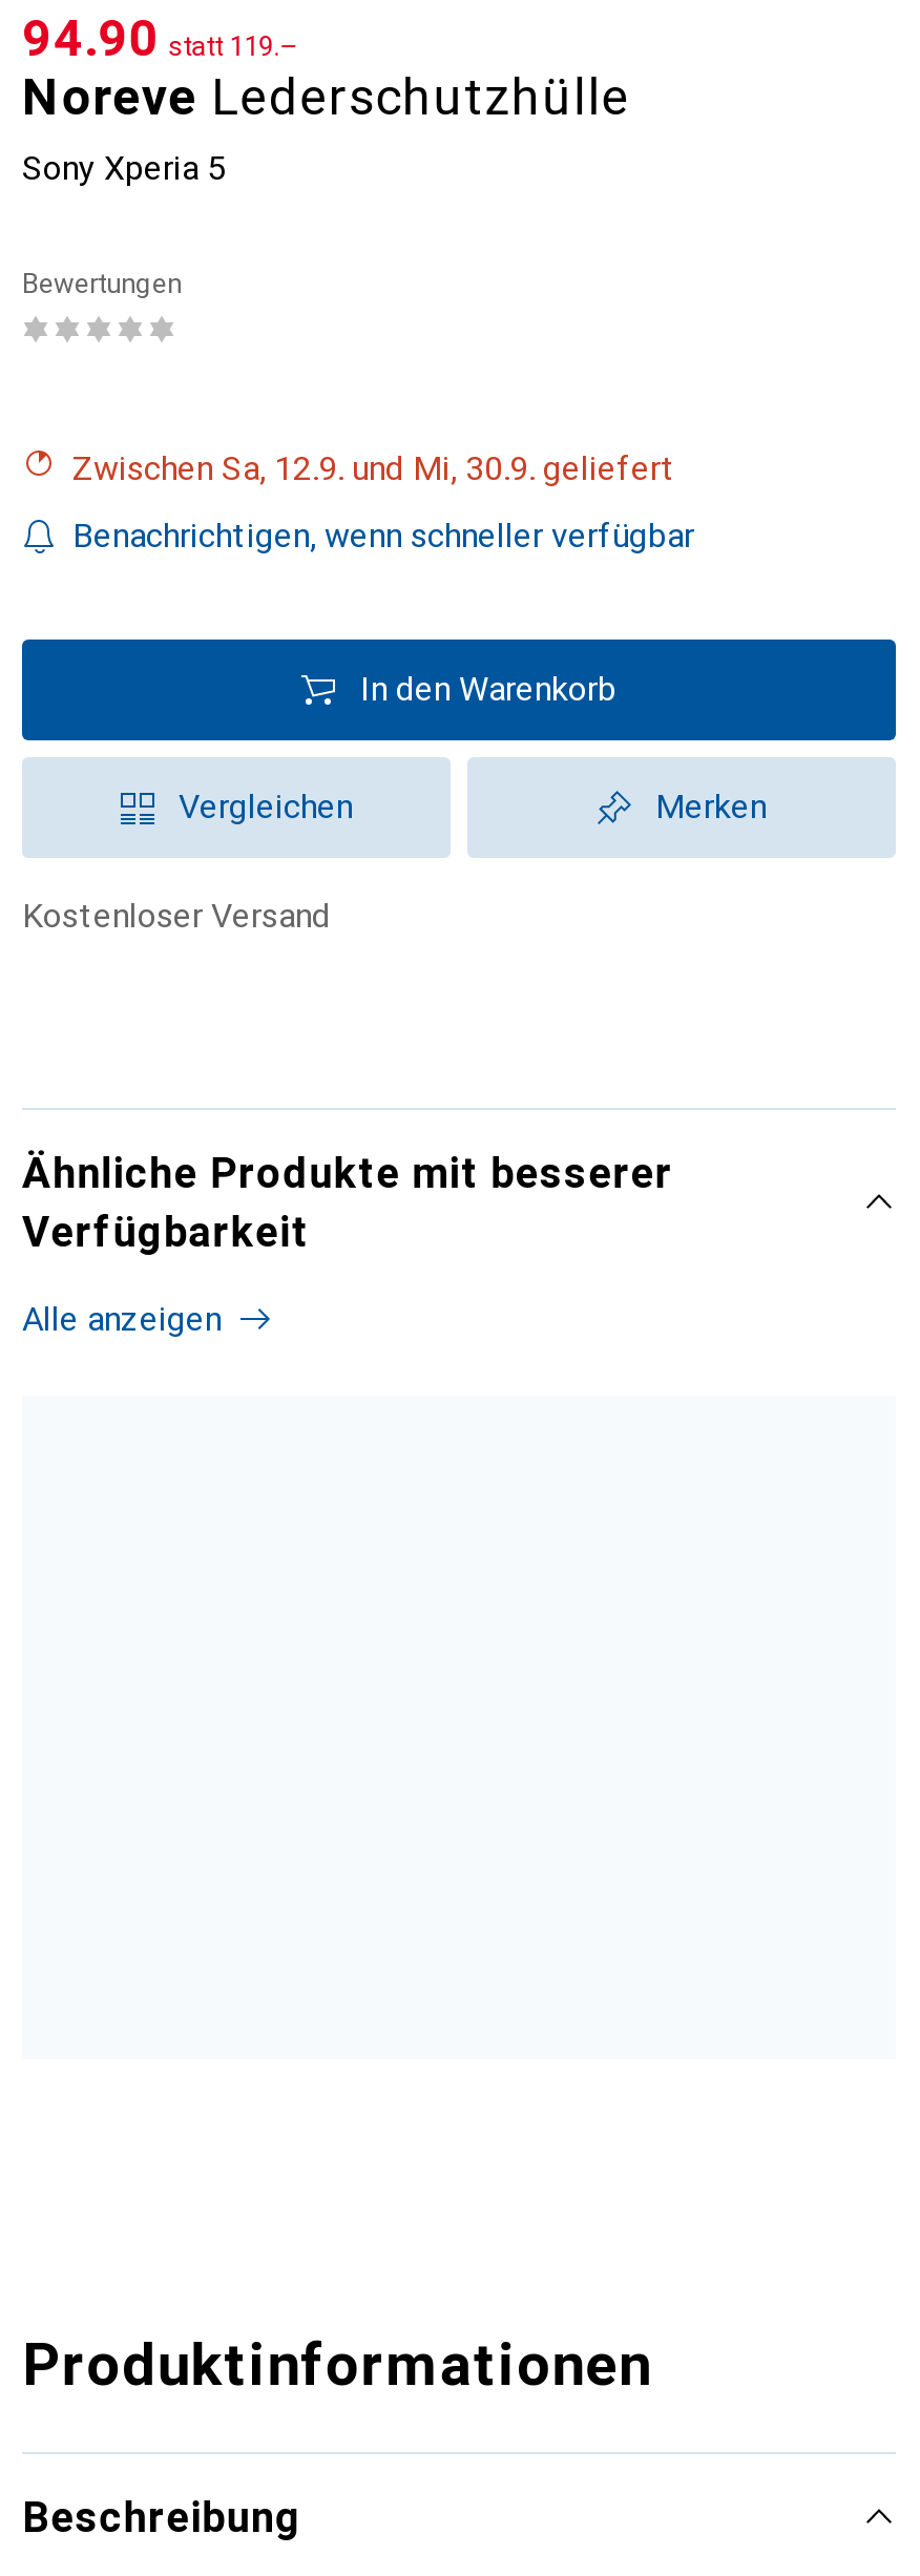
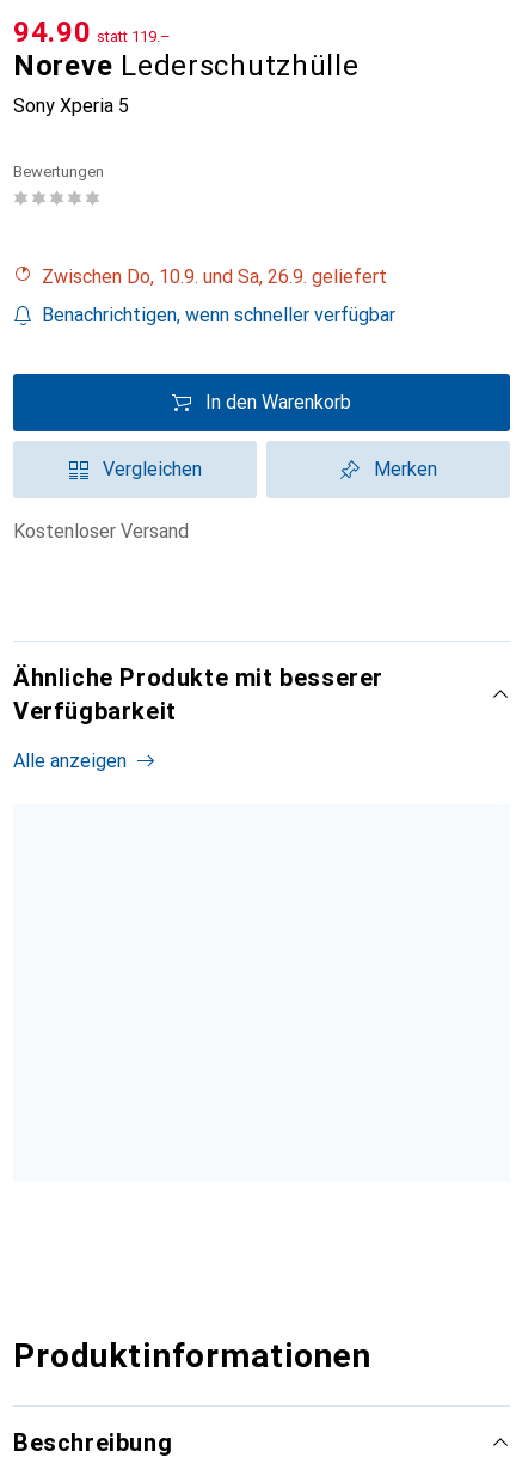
[93,448,675,488] Zwischen Sa, 12.9. und Mi, 30.9. geliefert -> [54,265,387,288] Zwischen Do, 10.9. und Sa, 26.9. geliefert

